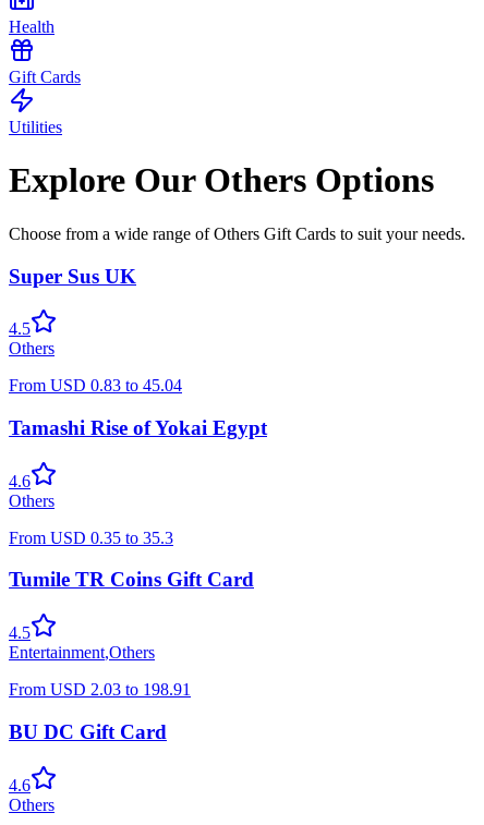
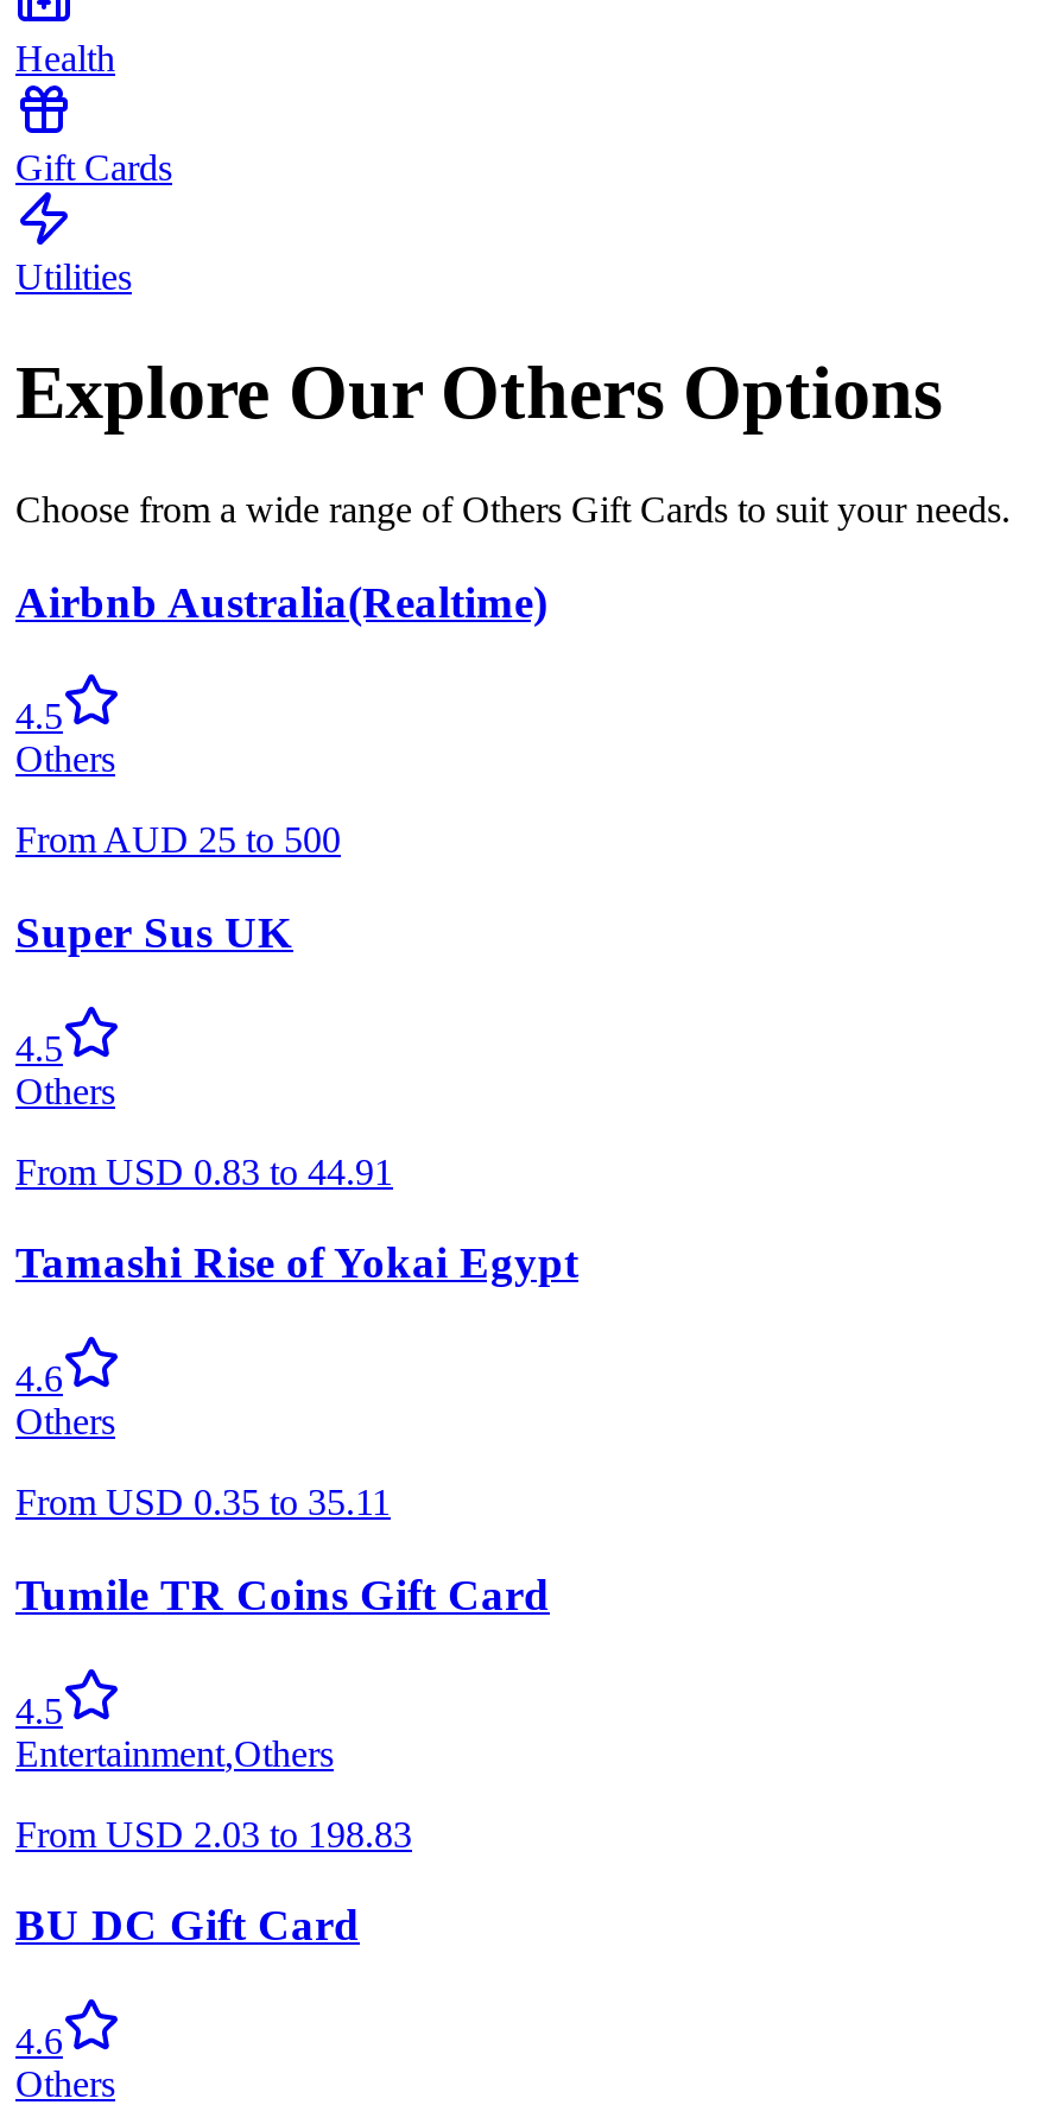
none -> [15,576,547,860] Airbnb Australia(Realtime) | 4.5 | Others | From AUD 25 to 500
[9,376,182,395] From USD 0.83 to 45.04 -> [15,1151,393,1191] From USD 0.83 to 44.91
[9,528,173,547] From USD 0.35 to 35.3 -> [15,1482,391,1522] From USD 0.35 to 35.11
[9,680,191,699] From USD 2.03 to 198.91 -> [15,1813,412,1853] From USD 2.03 to 198.83

